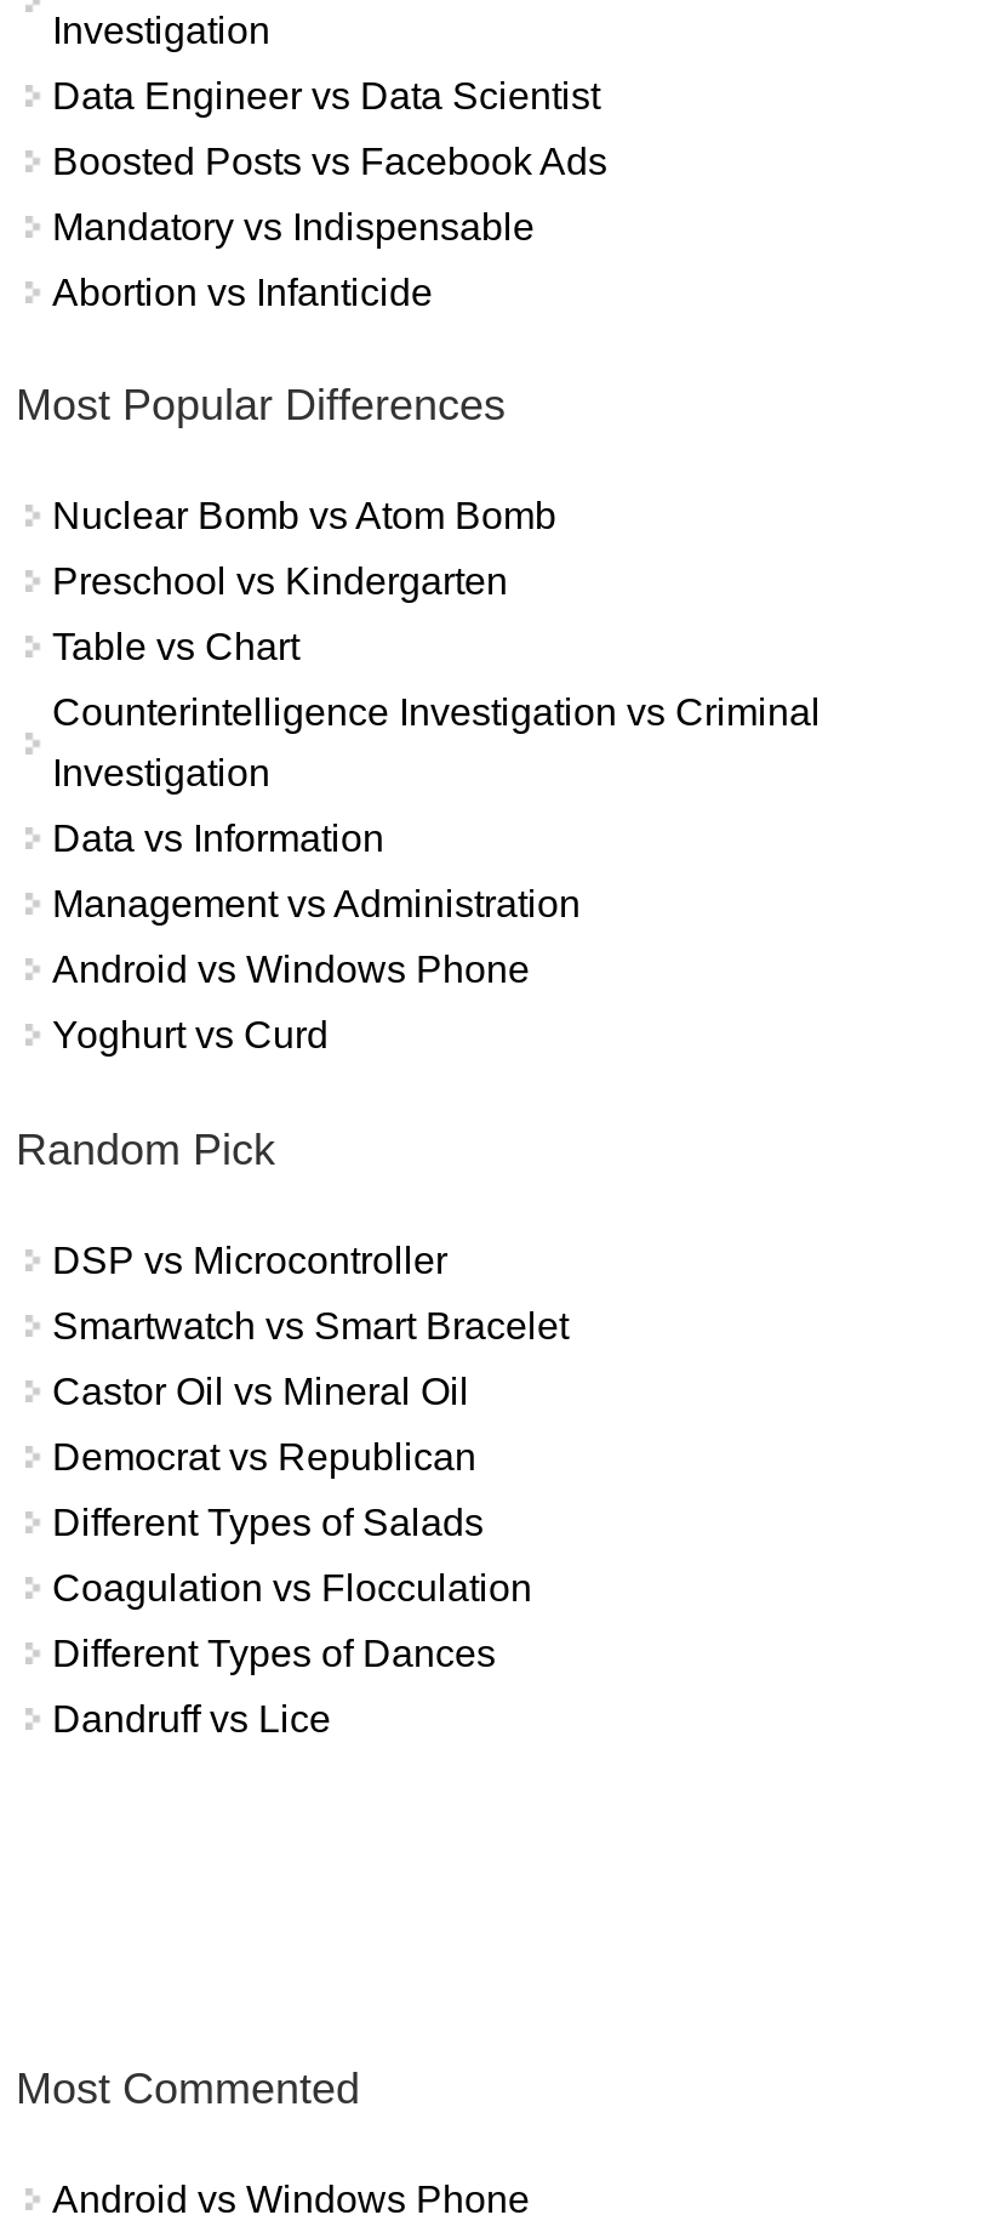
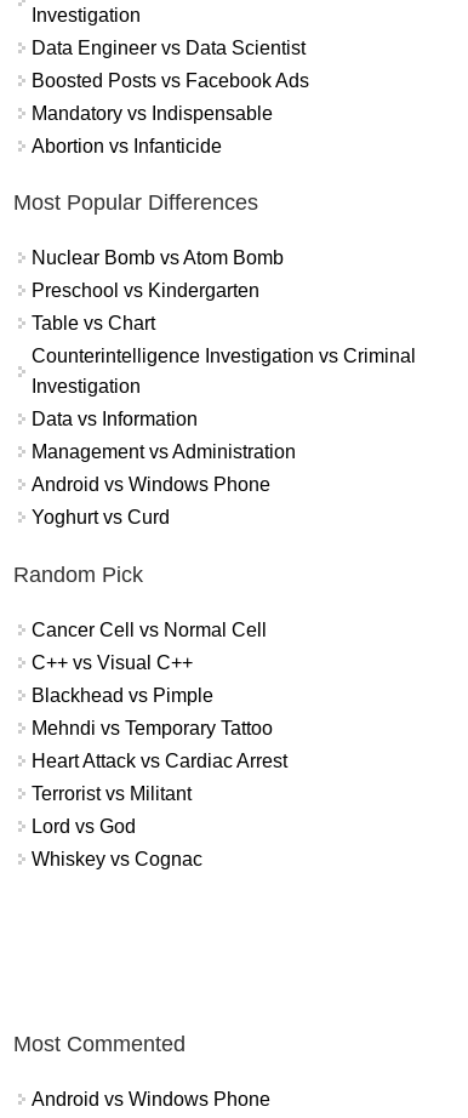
[52,1239,447,1280] DSP vs Microcontroller -> [32,619,267,640] Cancer Cell vs Normal Cell
[52,1305,569,1346] Smartwatch vs Smart Bracelet -> [32,652,193,673] C++ vs Visual C++
[52,1370,469,1411] Castor Oil vs Mineral Oil -> [32,685,213,705] Blackhead vs Pimple
[52,1436,476,1477] Democrat vs Republican -> [32,718,273,738] Mehndi vs Temporary Tattoo
[52,1501,484,1543] Different Types of Salads -> [32,750,287,771] Heart Attack vs Cardiac Arrest
[52,1567,532,1608] Coagulation vs Flocculation -> [32,783,192,804] Terrorist vs Militant
[52,1632,496,1674] Different Types of Dances -> [32,816,136,836] Lord vs God
[52,1698,331,1739] Dandruff vs Lice -> [32,849,202,869] Whiskey vs Cognac

